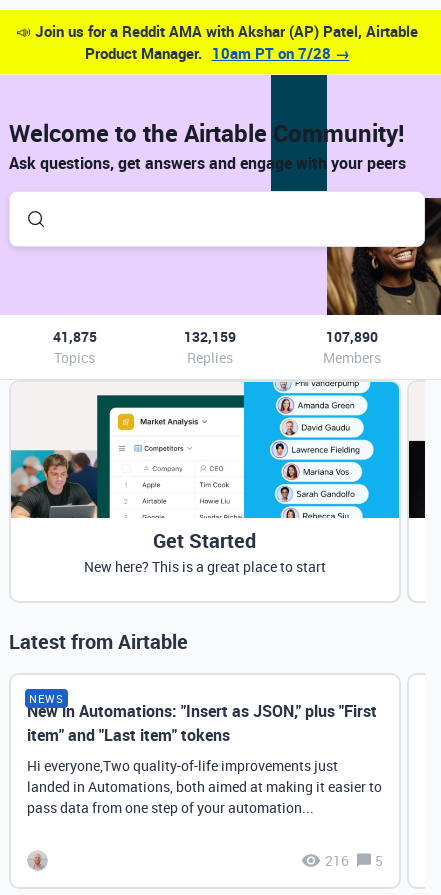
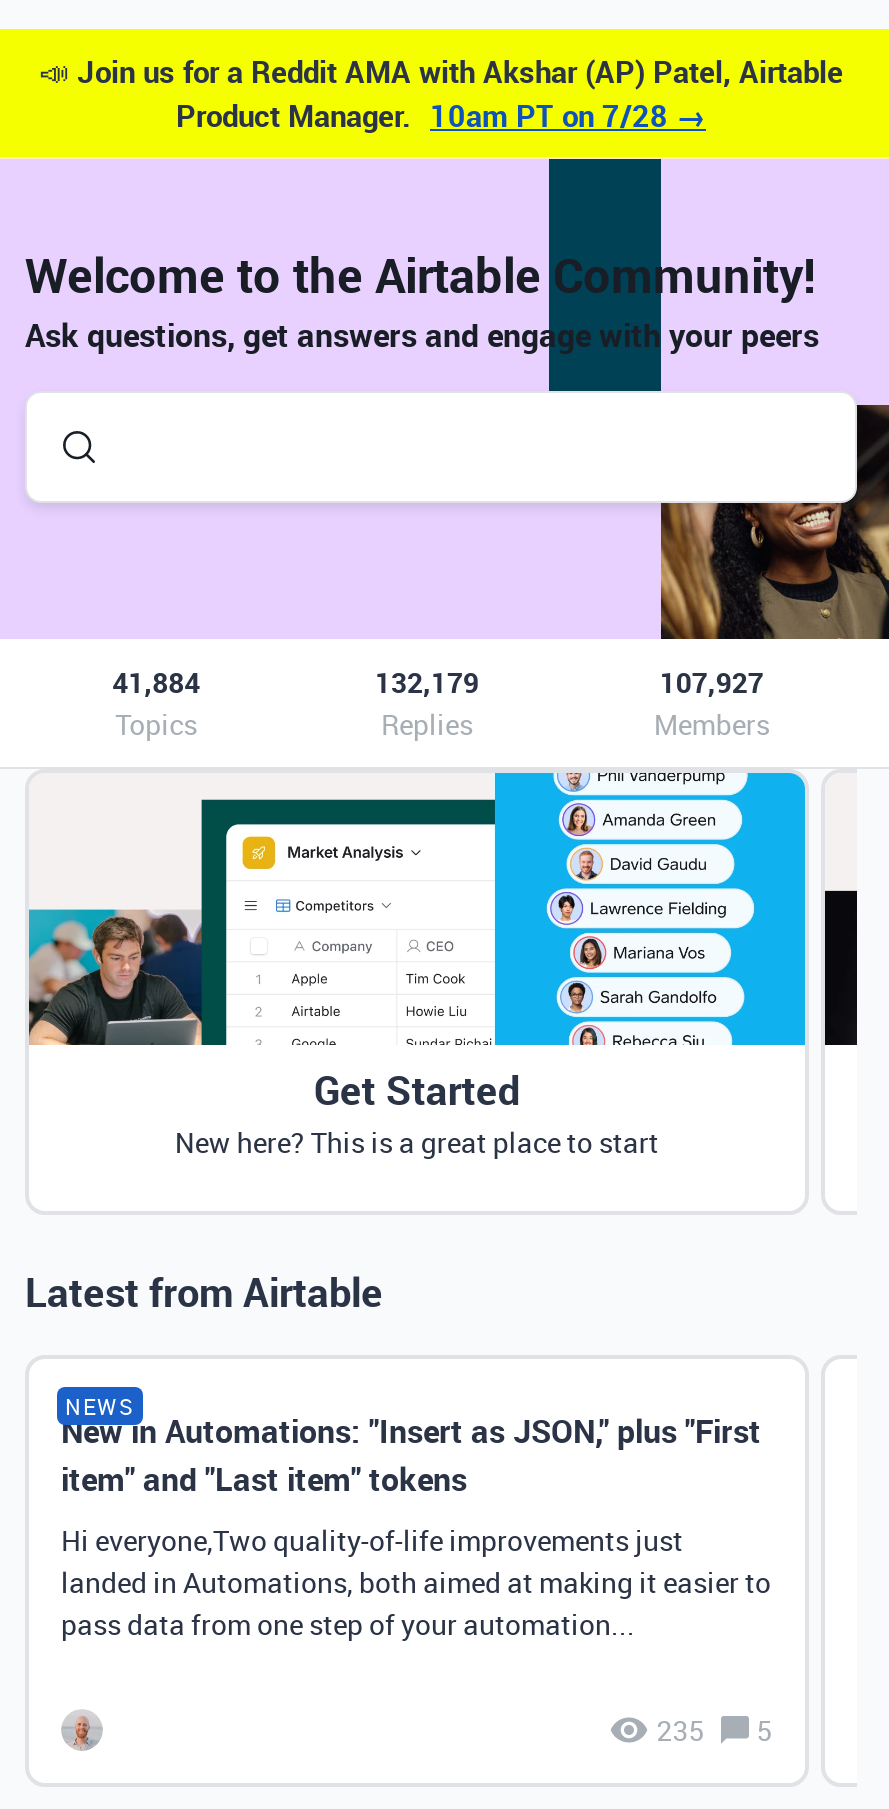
[53,327,97,346] 41,875 -> [112,663,200,701] 41,884
[184,327,236,346] 132,159 -> [375,663,479,701] 132,179
[326,327,378,346] 107,890 -> [660,663,764,701] 107,927
[325,851,383,870] 216 5 -> [657,1711,773,1749] 235 5

